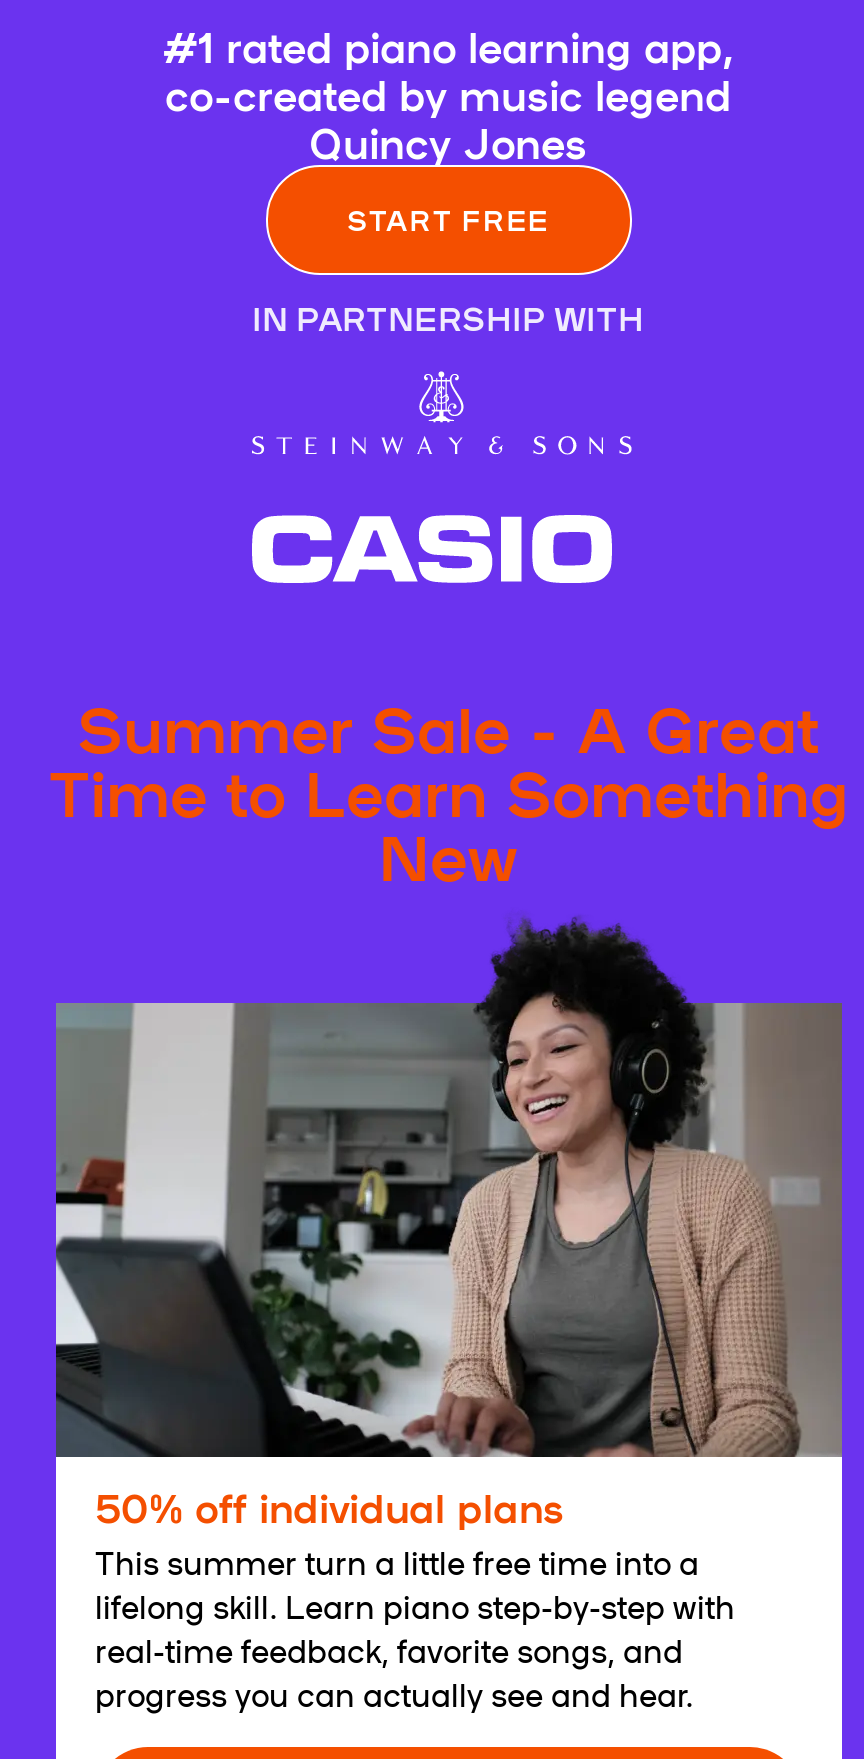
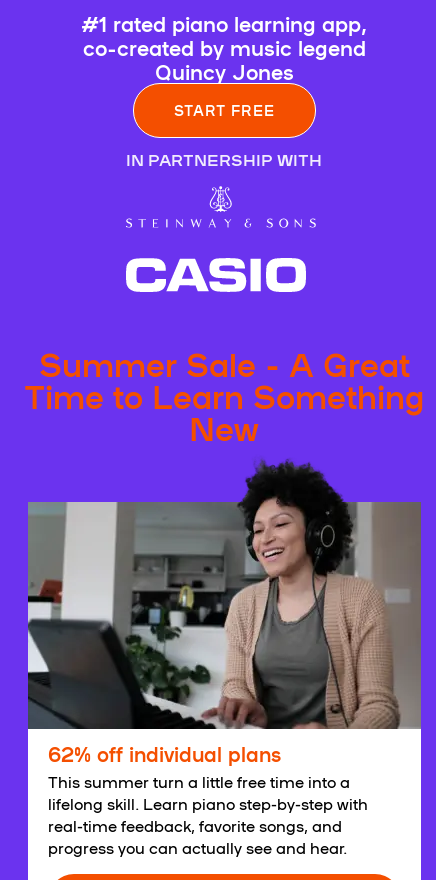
[95,1476,563,1532] 50% off individual plans -> [47,738,280,766] 62% off individual plans

